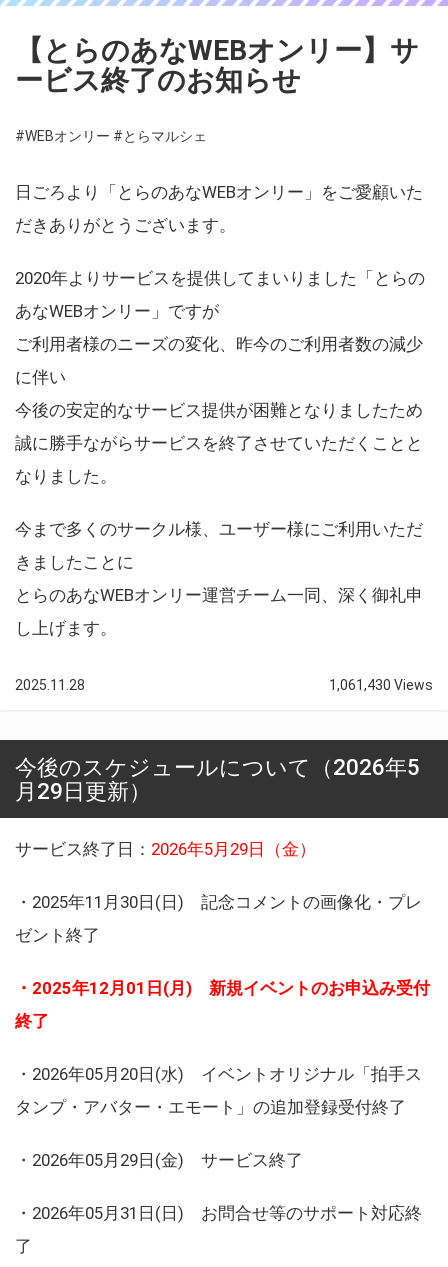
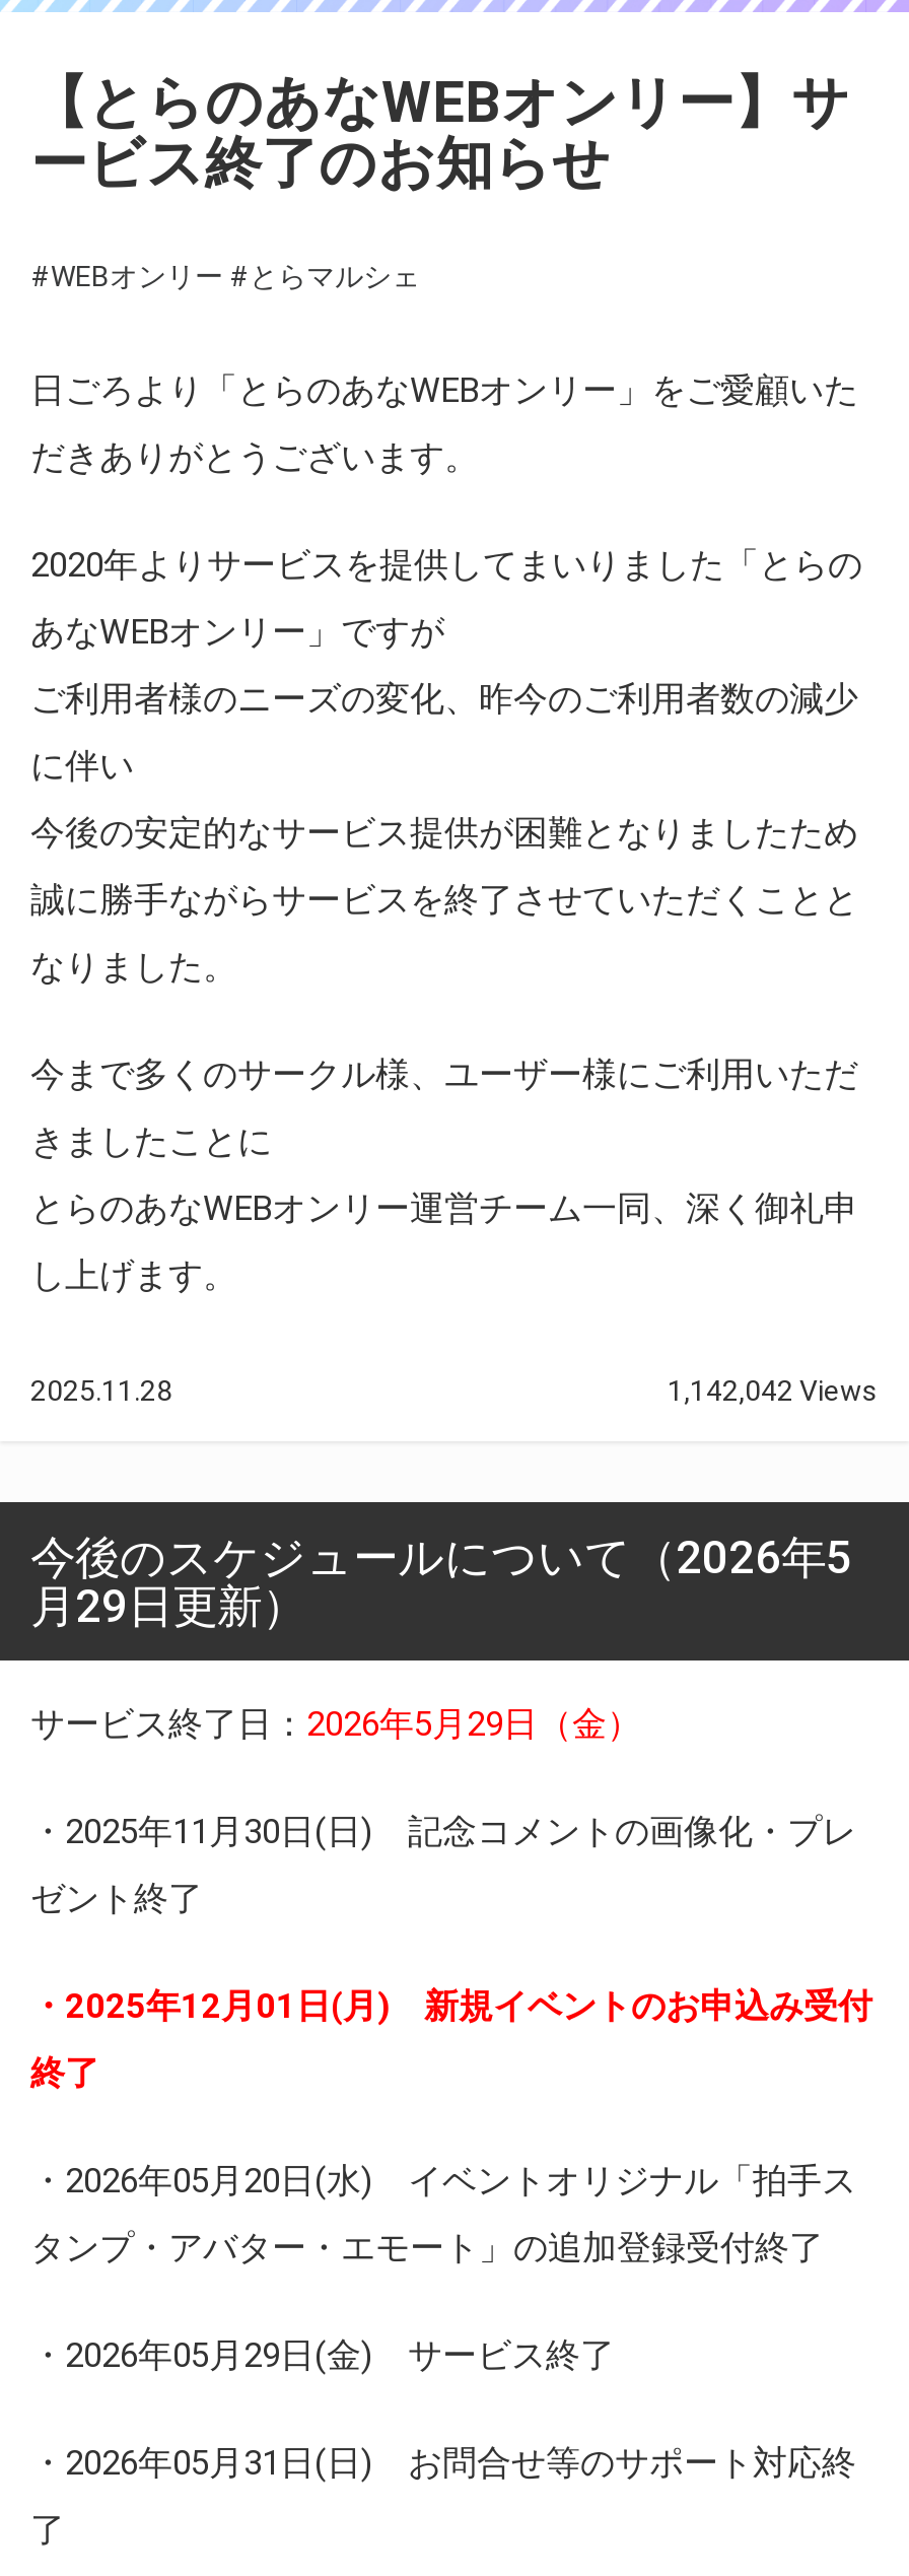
[329,677,433,693] 1,061,430 Views -> [668,1374,879,1406] 1,142,042 Views

